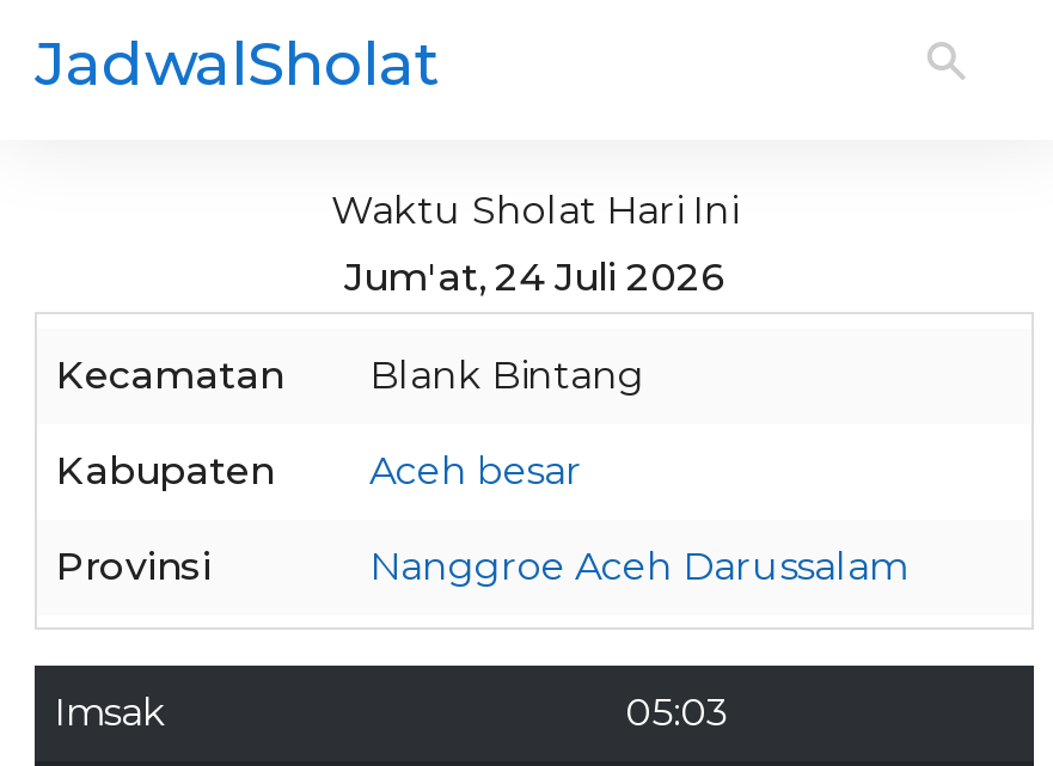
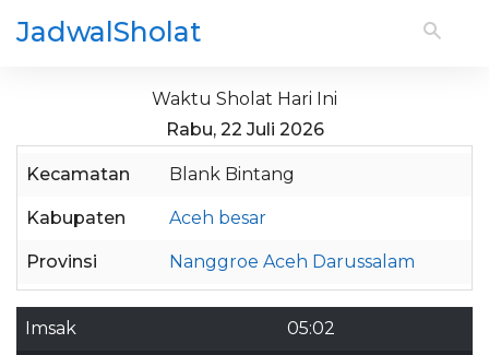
[344,255,724,300] Jum'at, 24 Juli 2026 -> [165,119,324,140] Rabu, 22 Juli 2026
[625,690,730,735] 05:03 -> [287,318,335,339] 05:02

